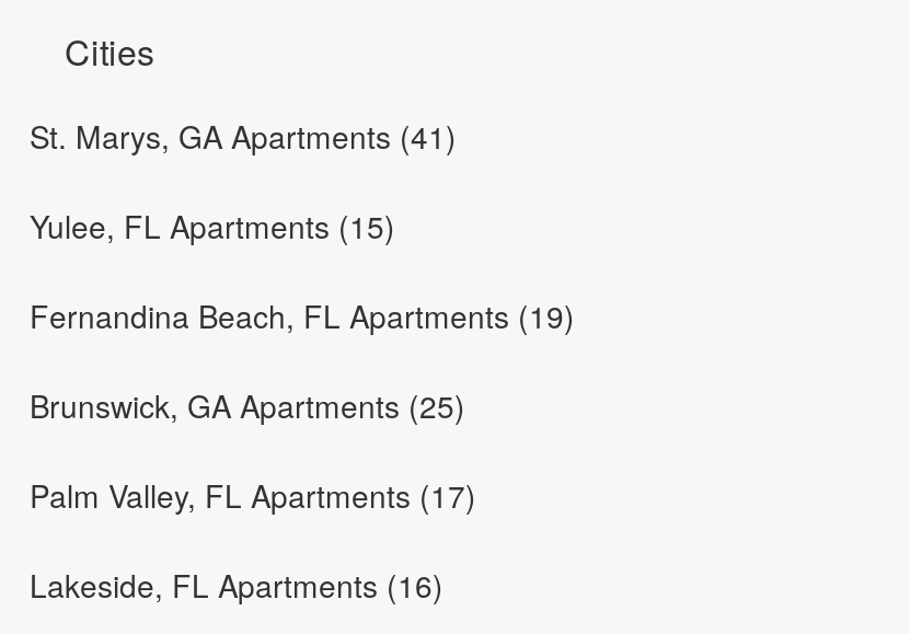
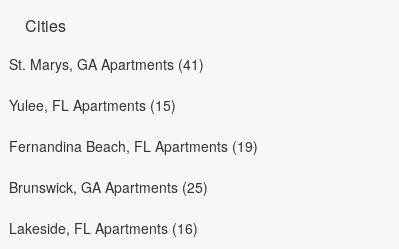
[30,473,476,517] Palm Valley, FL Apartments (17) -> none

